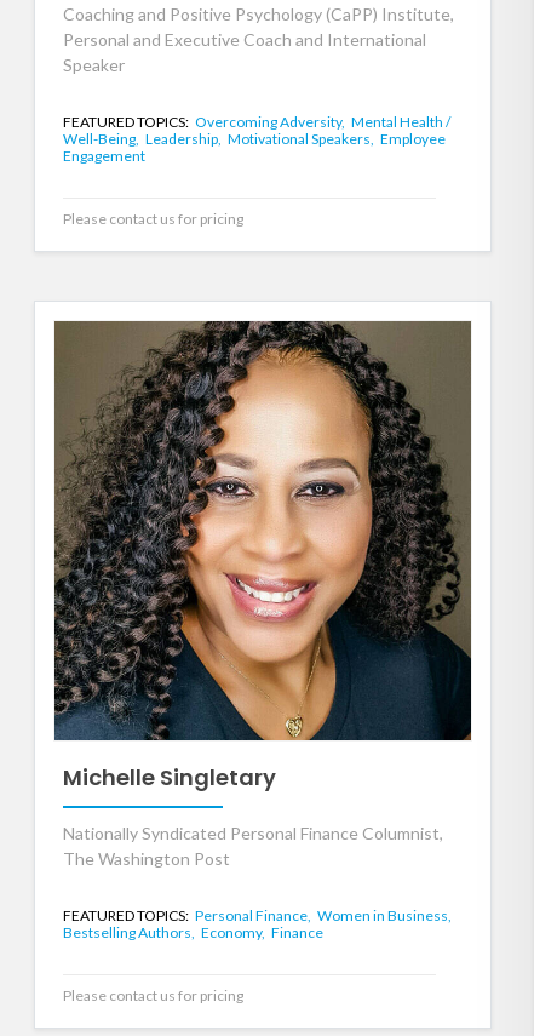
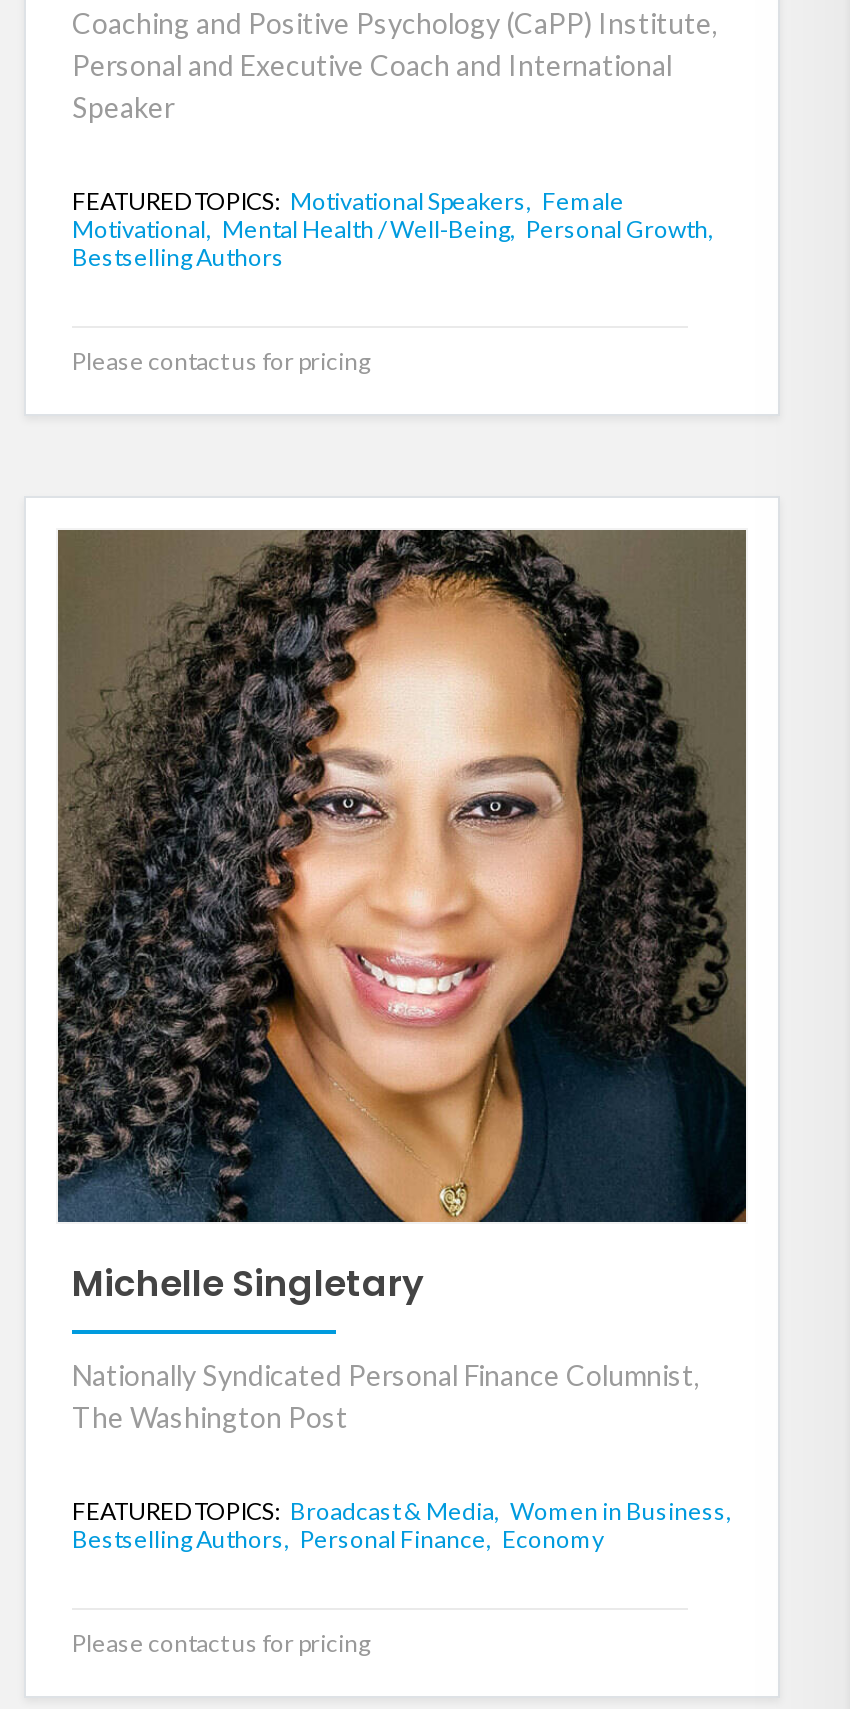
[63,113,450,165] FEATURED TOPICS: Overcoming Adversity, Mental Health / | Well-Being, Leadership, Motivational Speakers, Employee | Engagement -> [72,186,714,272] FEATURED TOPICS: Motivational Speakers, Female | Motivational, Mental Health / Well-Being, Personal Growth, | Bestselling Authors
[63,906,452,941] FEATURED TOPICS: Personal Finance, Women in Business, | Bestselling Authors, Economy, Finance -> [72,1496,732,1554] FEATURED TOPICS: Broadcast & Media, Women in Business, | Bestselling Authors, Personal Finance, Economy

